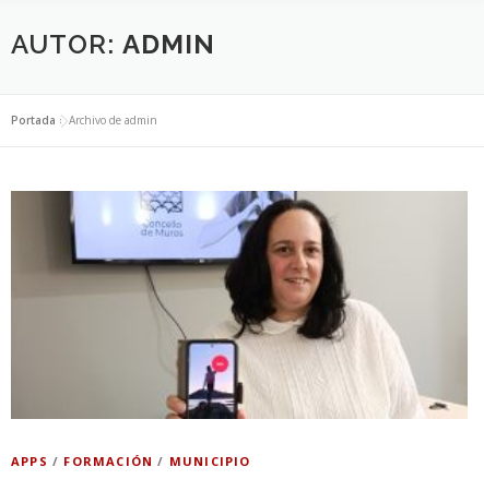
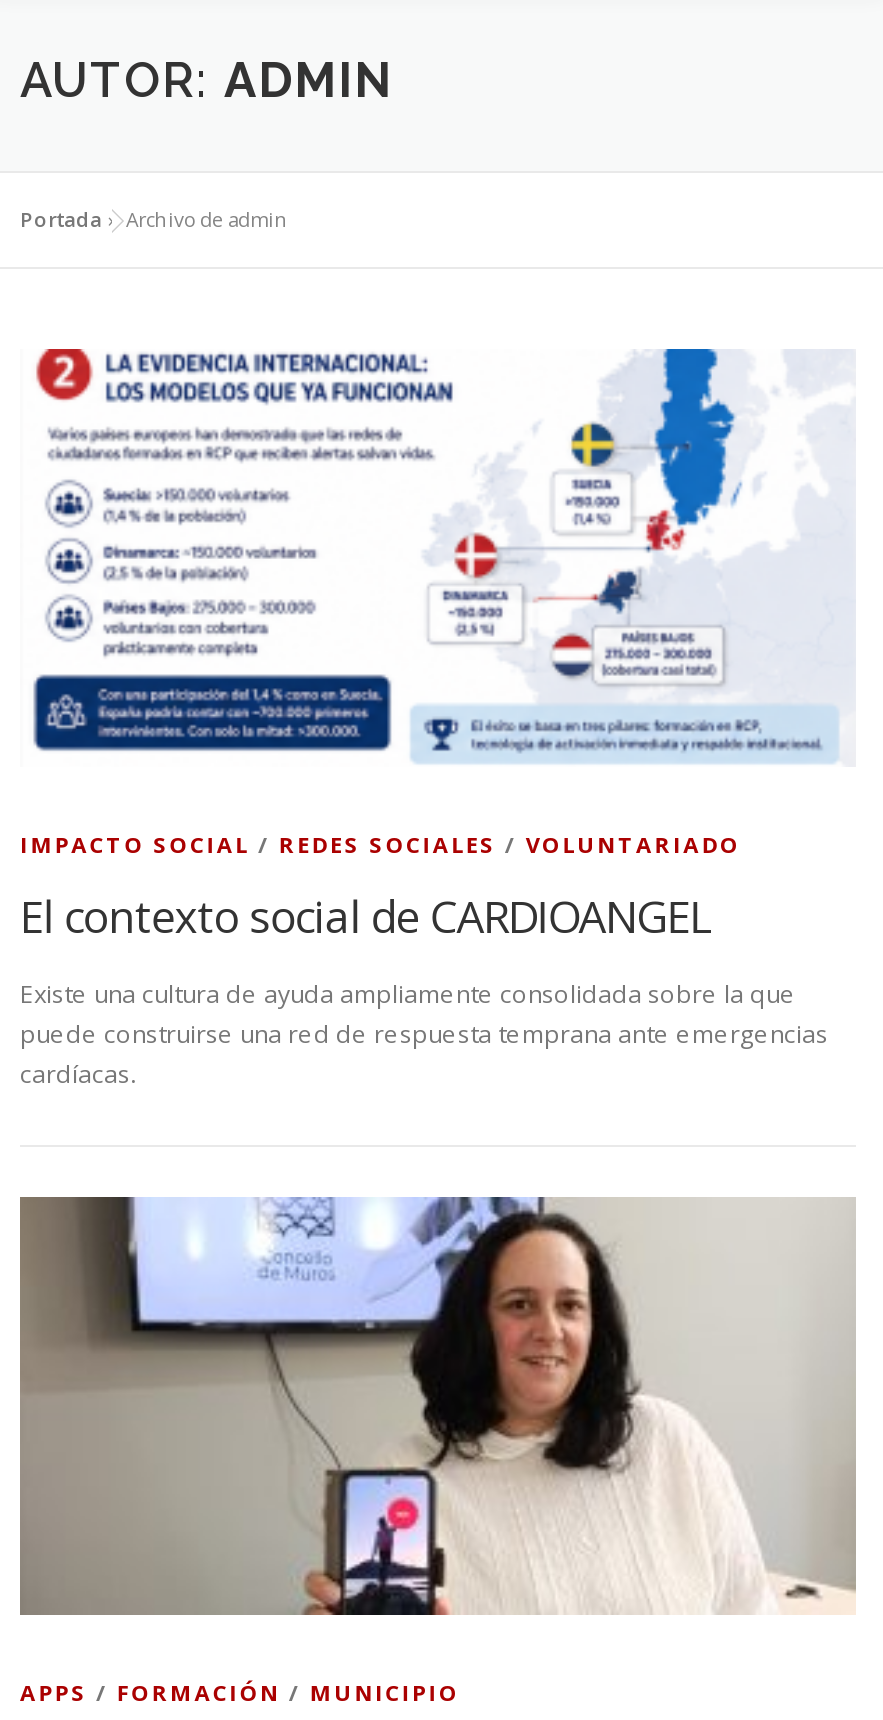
none -> [20,347,838,1091] [image] | IMPACTO SOCIAL / REDES SOCIALES / VOLUNTARIADO | El contexto social de CARDIOANGEL | Existe una cultura de ayuda ampliamente consolidada sobre la que | puede construirse una red de respuesta temprana ante emergencias | cardíacas.

